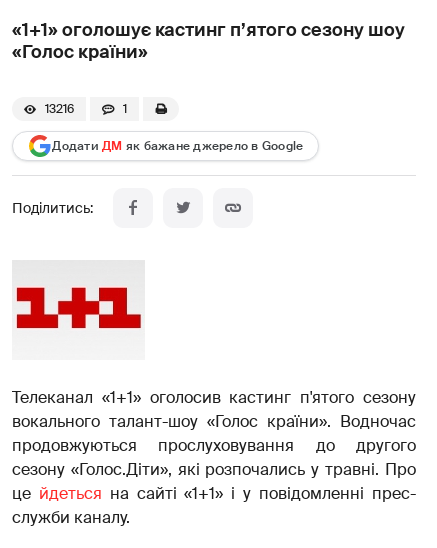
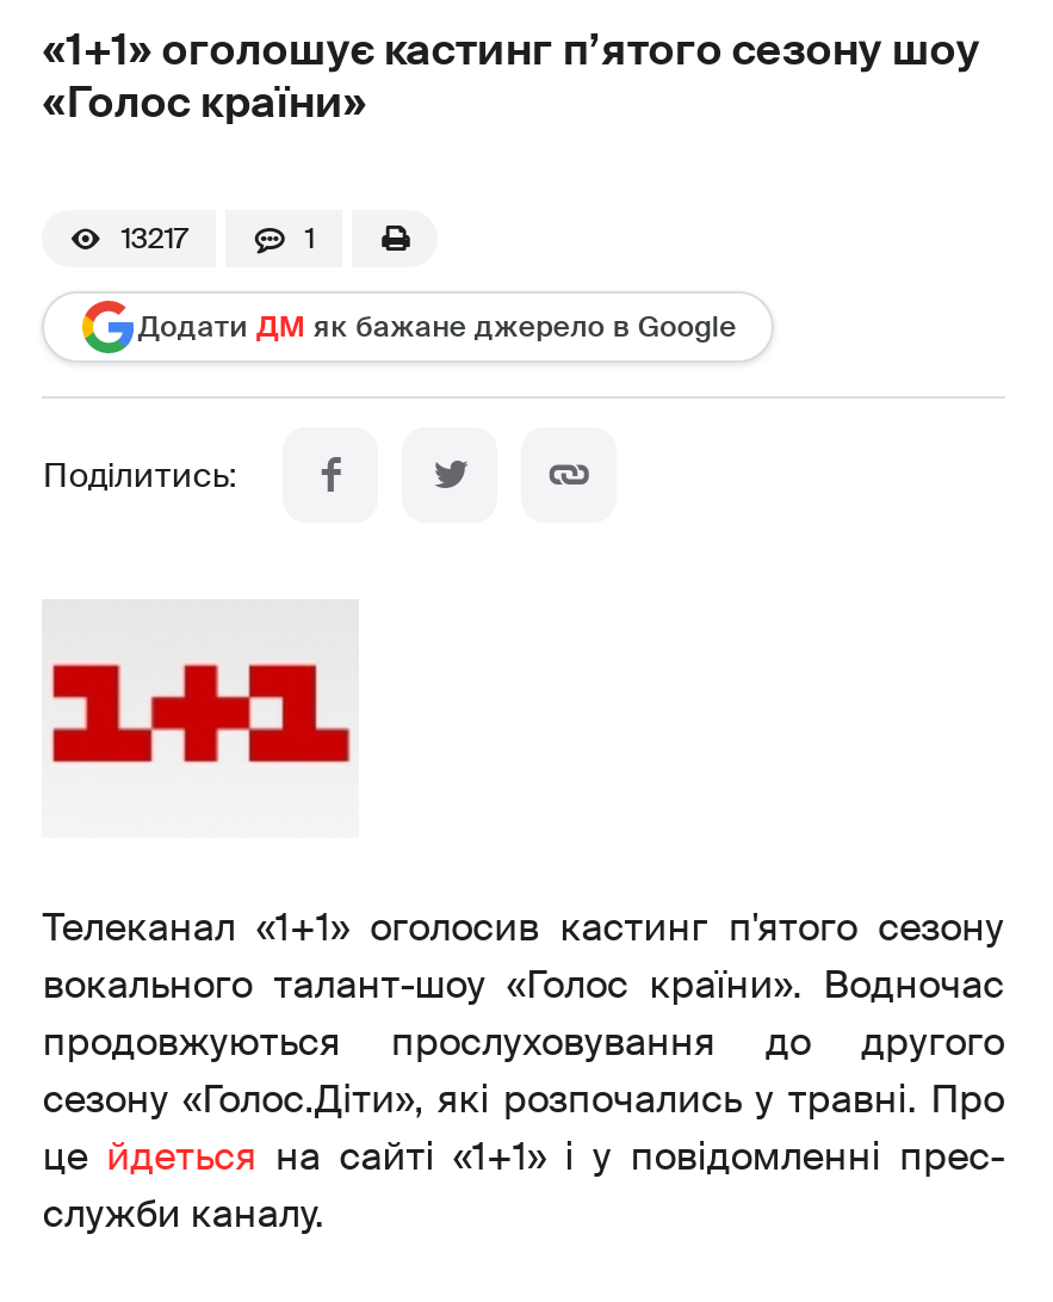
[45,101,74,117] 13216 -> [121,219,188,257] 13217

